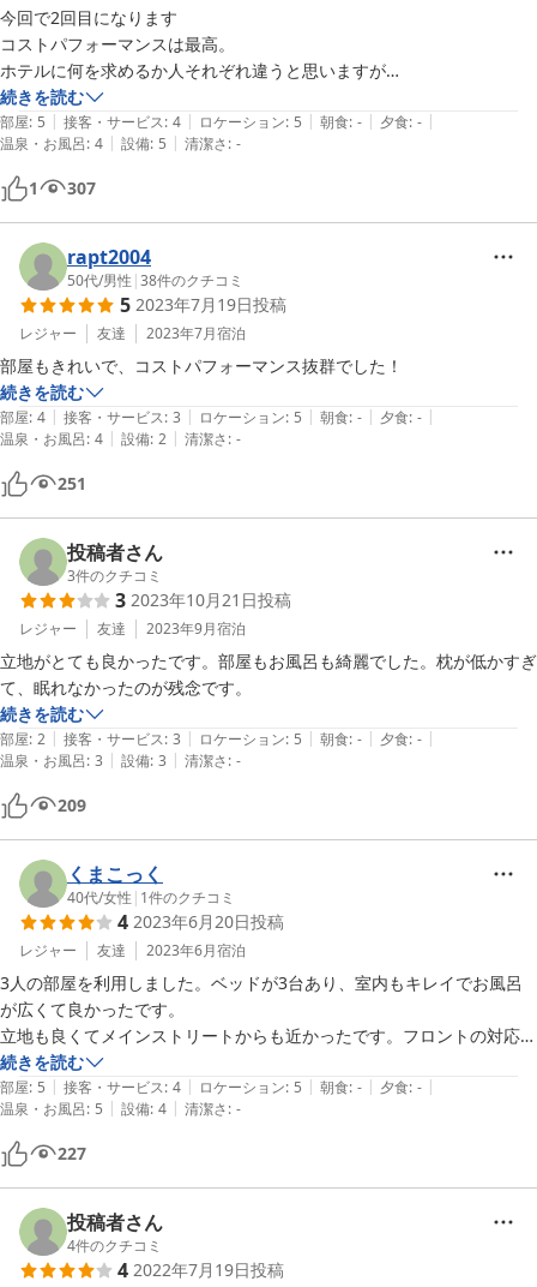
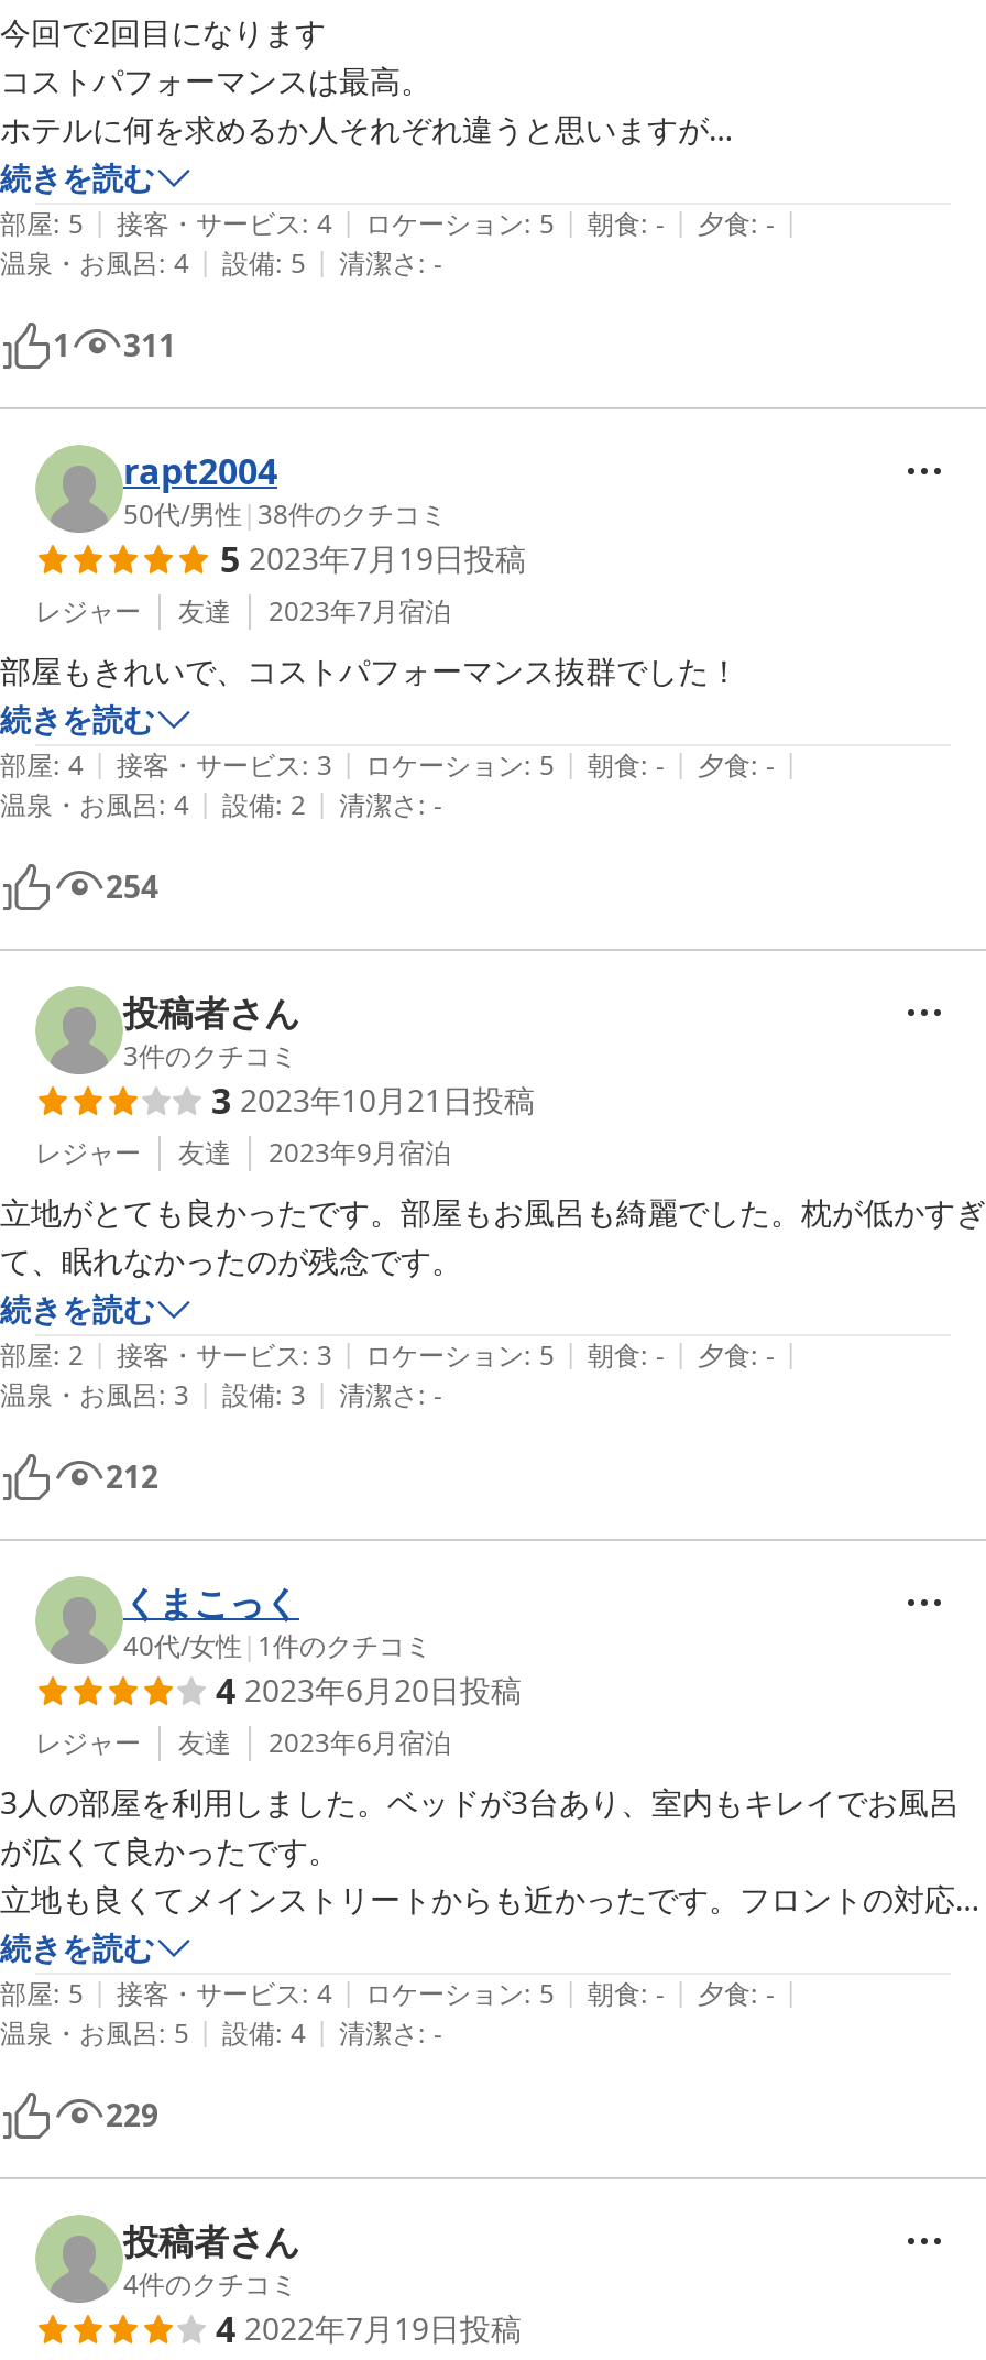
[29,176,96,199] 1 307 -> [53,324,176,365] 1 311
[58,472,86,495] 251 -> [106,865,158,907] 254
[58,794,86,816] 209 -> [106,1455,158,1497] 212
[58,1142,86,1165] 227 -> [106,2094,158,2135] 229

